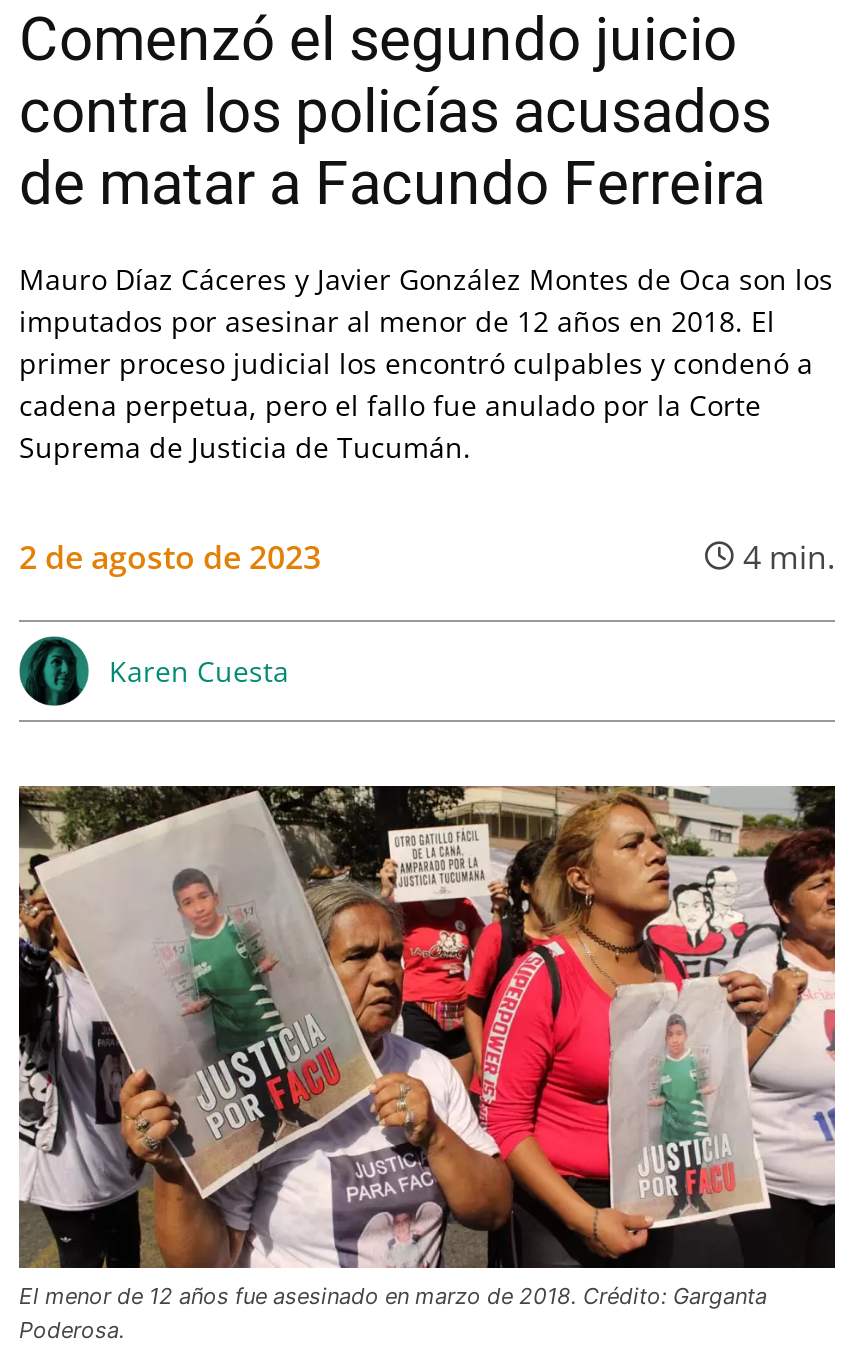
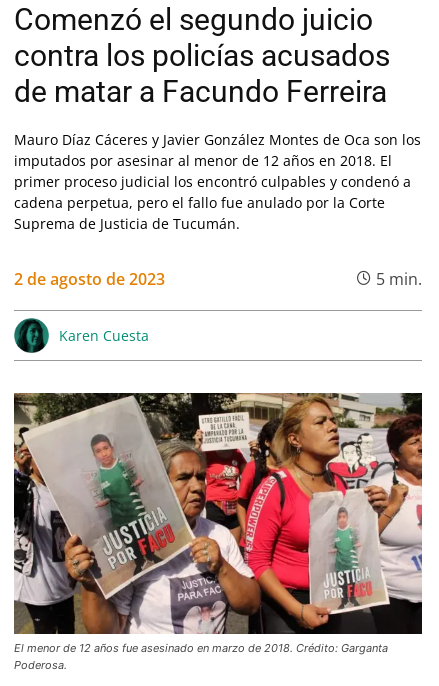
[743,536,835,580] 4 min. -> [376,268,422,290] 5 min.

